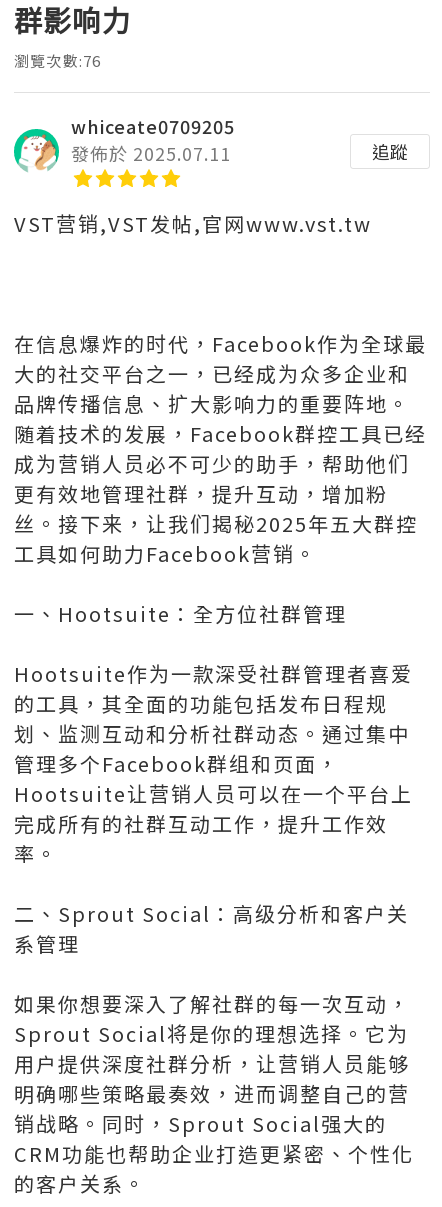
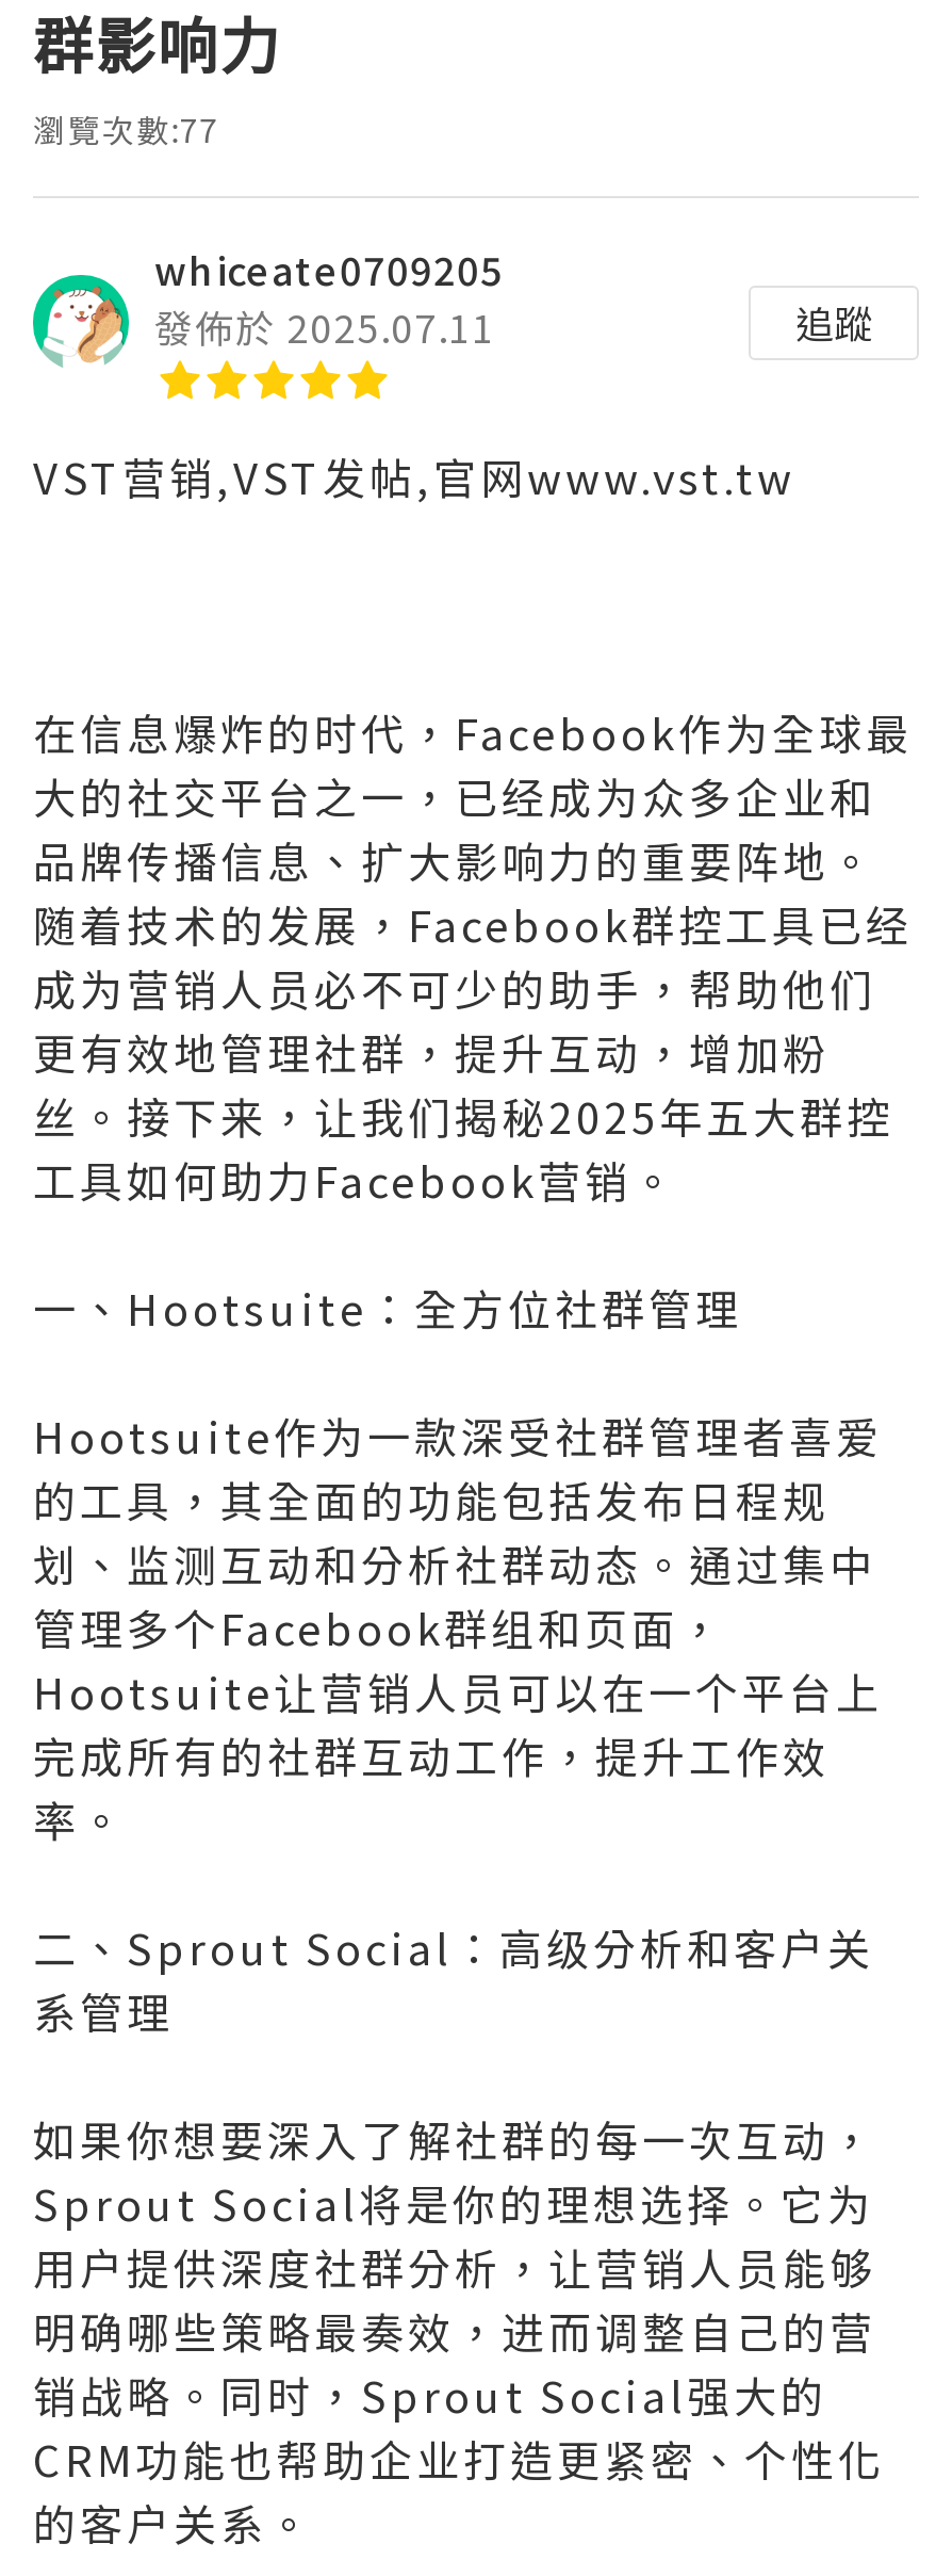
[14,50,101,71] 瀏覽次數:76 -> [33,107,219,151] 瀏覽次數:77

